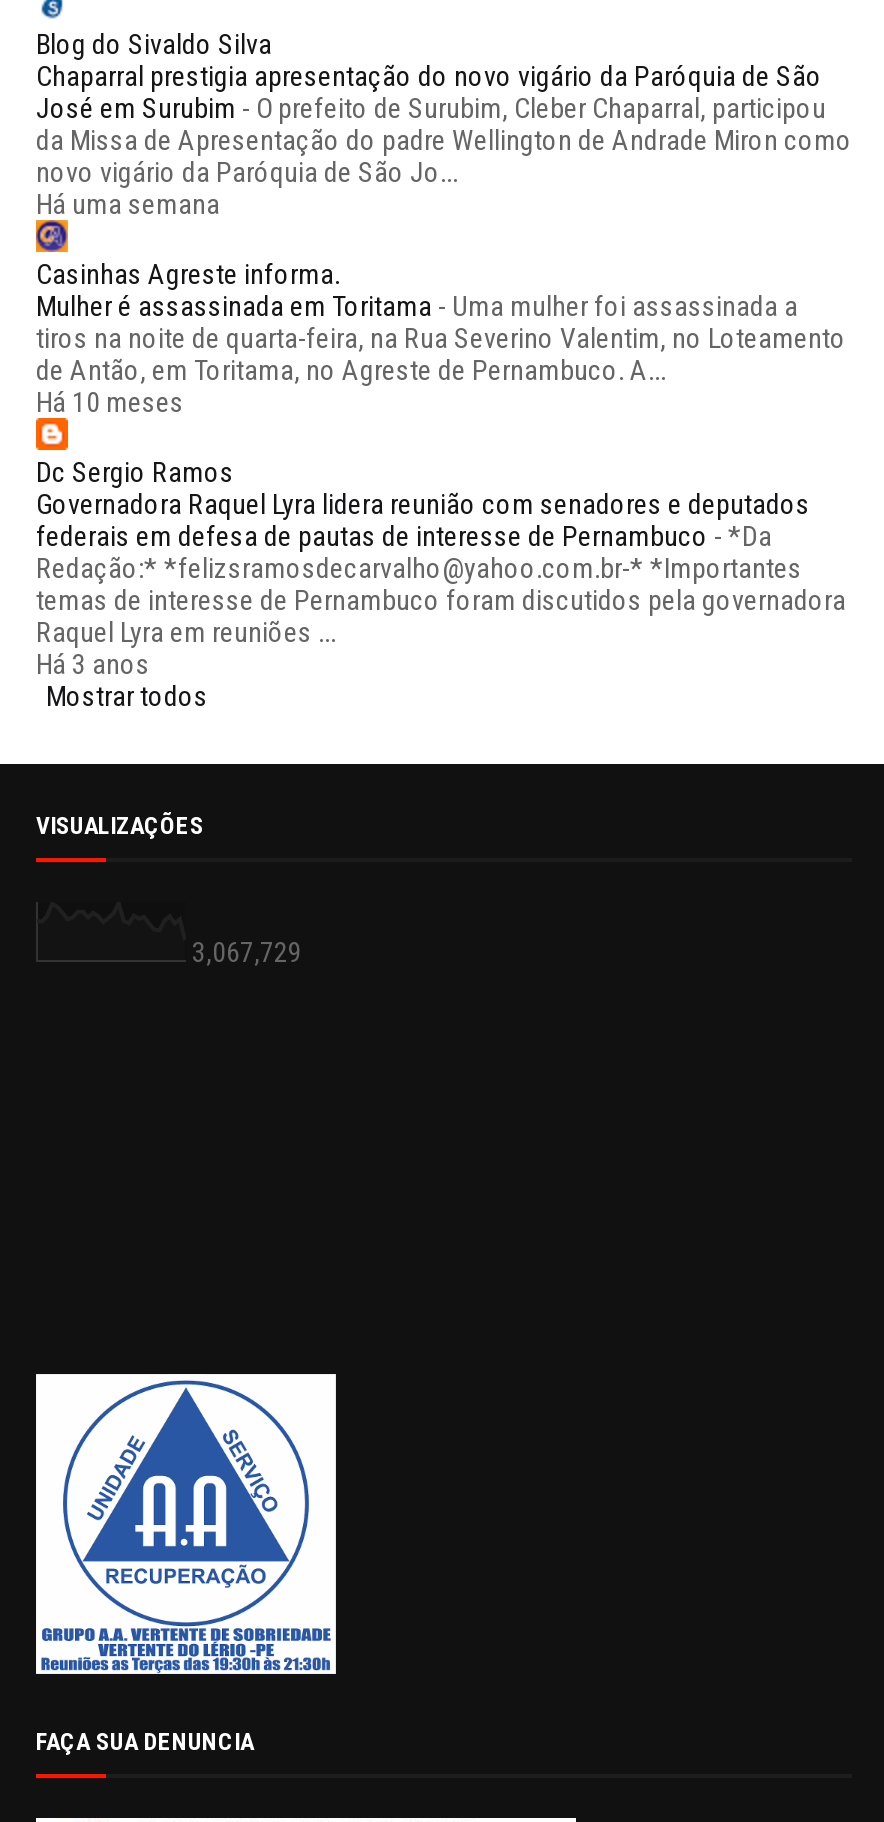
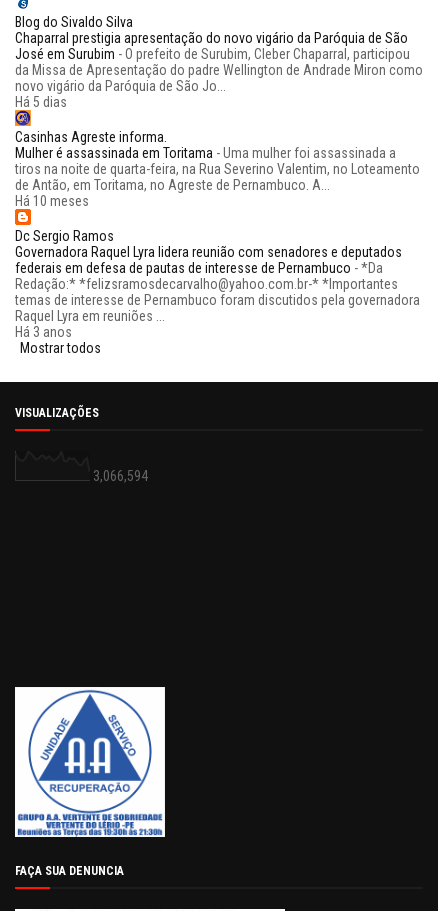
[36,188,220,220] Há uma semana -> [15,94,67,110] Há 5 dias
[192,936,302,968] 3,067,729 -> [93,468,148,484] 3,066,594

